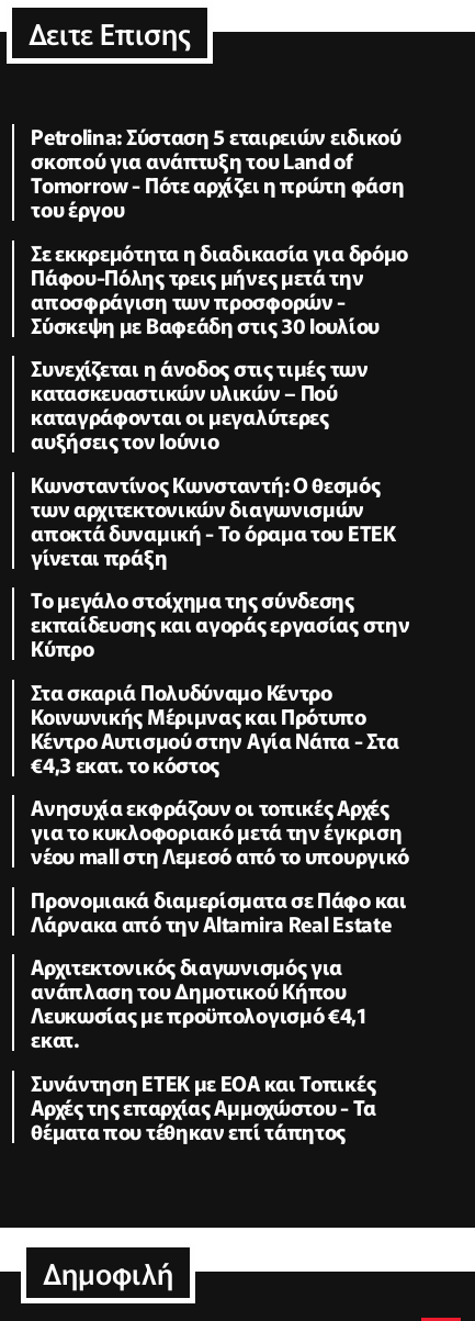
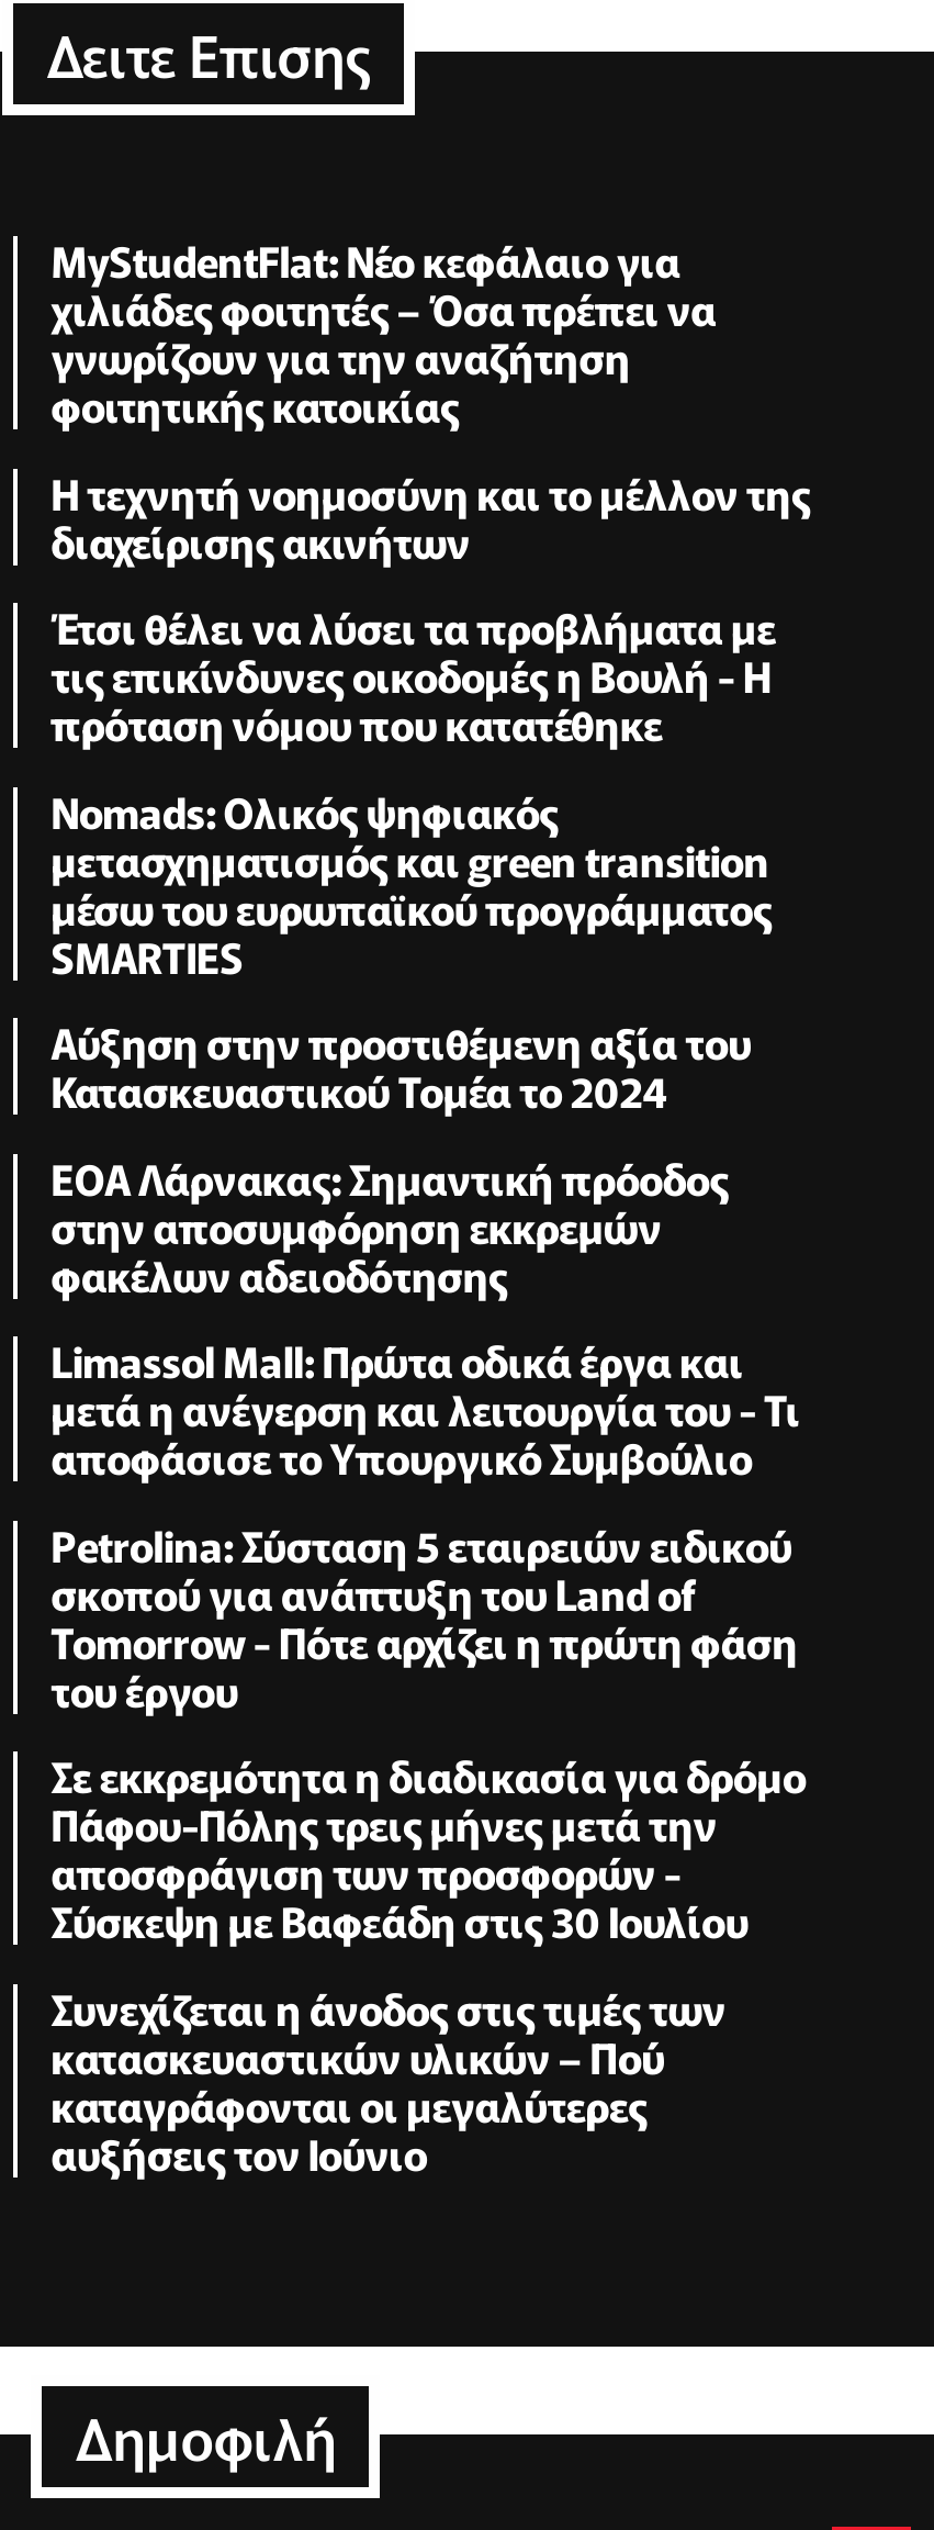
none -> [51,230,810,1487] MyStudentFlat: Νέο κεφάλαιο για | χιλιάδες φοιτητές – Όσα πρέπει να | γνωρίζουν για την αναζήτηση | φοιτητικής κατοικίας | Η τεχνητή νοημοσύνη και το μέλλον της | διαχείρισης ακινήτων | Έτσι θέλει να λύσει τα προβλήματα με | τις επικίνδυνες οικοδομές η Βουλή - Η | πρόταση νόμου που κατατέθηκε | Nomads: Ολικός ψηφιακός | μετασχηματισμός και green transition | μέσω του ευρωπαϊκού προγράμματος | SMARTIES | Αύξηση στην προστιθέμενη αξία του | Κατασκευαστικού Τομέα το 2024 | ΕΟΑ Λάρνακας: Σημαντική πρόοδος | στην αποσυμφόρηση εκκρεμών | φακέλων αδειοδότησης | Limassol Mall: Πρώτα οδικά έργα και | μετά η ανέγερση και λειτουργία του - Τι | αποφάσισε το Υπουργικό Συμβούλιο
moved [31,121,408,455] -> [51,1514,806,2182]: Petrolina: Σύσταση 5 εταιρειών ειδικού | σκοπού για ανάπτυξη του Land of | Tomorrow - Πότε αρχίζει η πρώτη φάση | ... | καταγράφονται οι μεγαλύτερες | αυξήσεις τον Ιούνιο
[31,469,410,1145] Κωνσταντίνος Κωνσταντή: Ο θεσμός | των αρχιτεκτονικών διαγωνισμών | αποκτά δυναμική - Το όραμα του ΕΤΕΚ | γίνεται πράξη | Το μεγάλο στοίχημα της σύνδεσης | εκπαίδευσης και αγοράς εργασίας στην | Κύπρο | Στα σκαριά Πολυδύναμο Κέντρο | Κοινωνικής Μέριμνας και Πρότυπο | Κέντρο Αυτισμού στην Αγία Νάπα - Στα | €4,3 εκατ. το κόστος | Ανησυχία εκφράζουν οι τοπικές Αρχές | για το κυκλοφοριακό μετά την έγκριση | νέου mall στη Λεμεσό από το υπουργικό | Προνομιακά διαμερίσματα σε Πάφο και | Λάρνακα από την Altamira Real Estate | Αρχιτεκτονικός διαγωνισμός για | ανάπλαση του Δημοτικού Κήπου | Λευκωσίας με προϋπολογισμό €4,1 | εκατ. | Συνάντηση ΕΤΕΚ με ΕΟΑ και Τοπικές | Αρχές της επαρχίας Αμμοχώστου - Τα | θέματα που τέθηκαν επί τάπητος -> none

